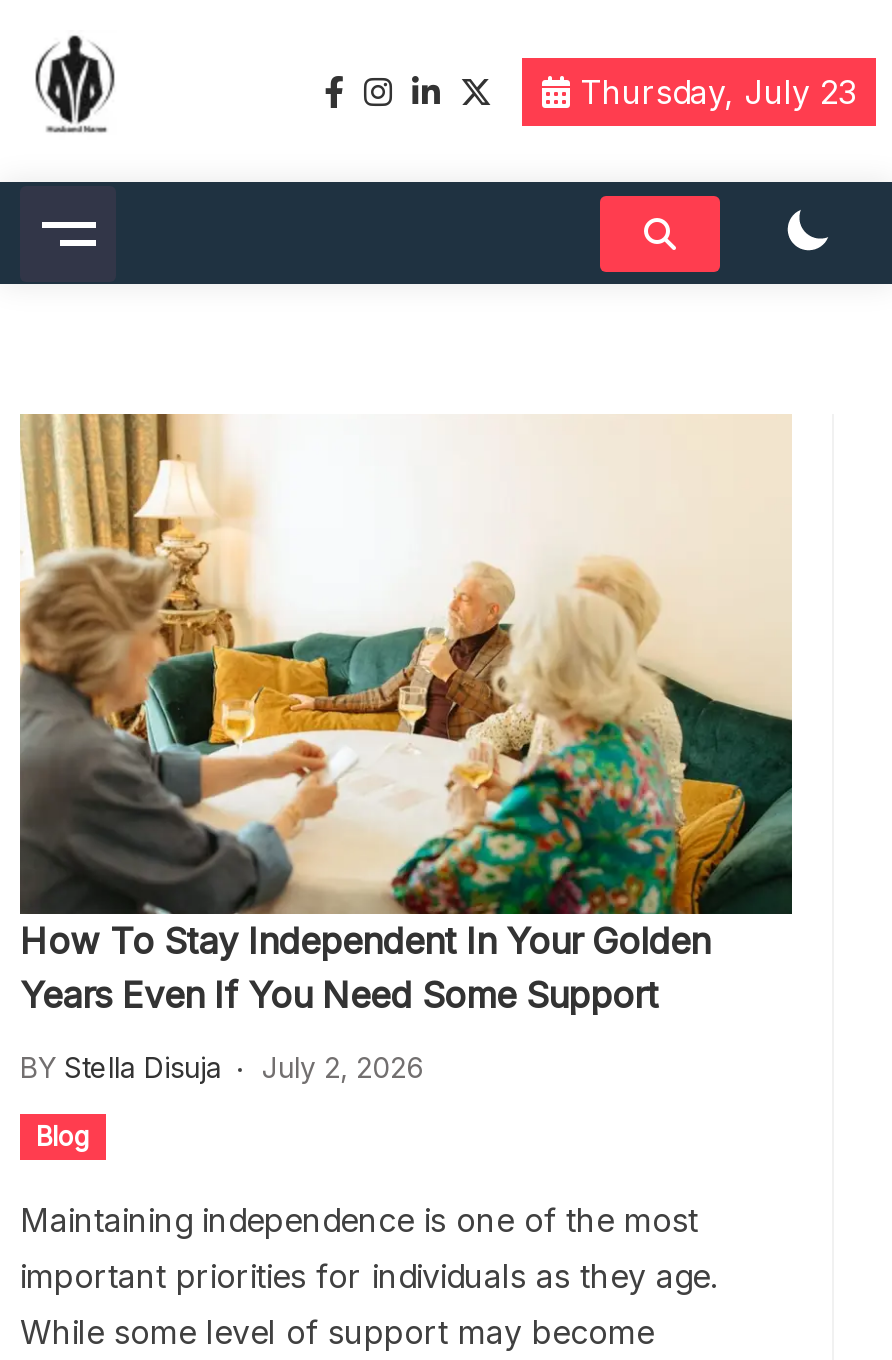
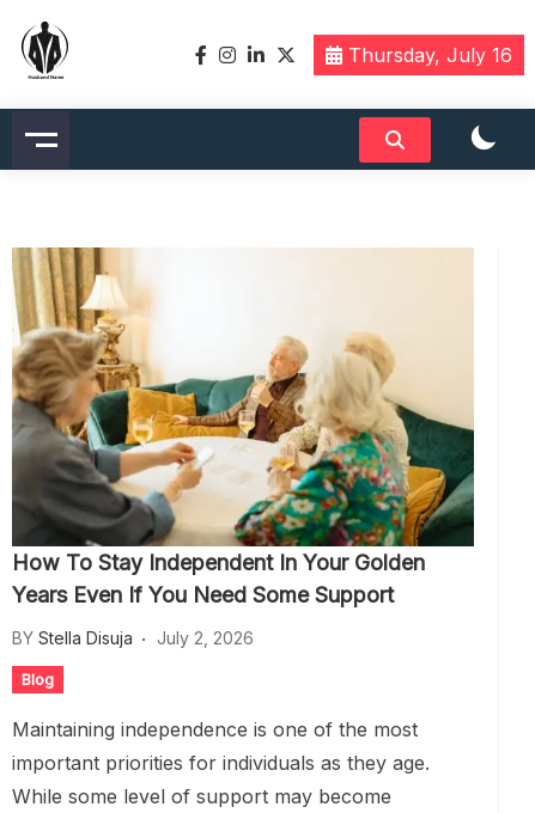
[570,71,856,111] Thursday, July 23 -> [342,42,512,66] Thursday, July 16

